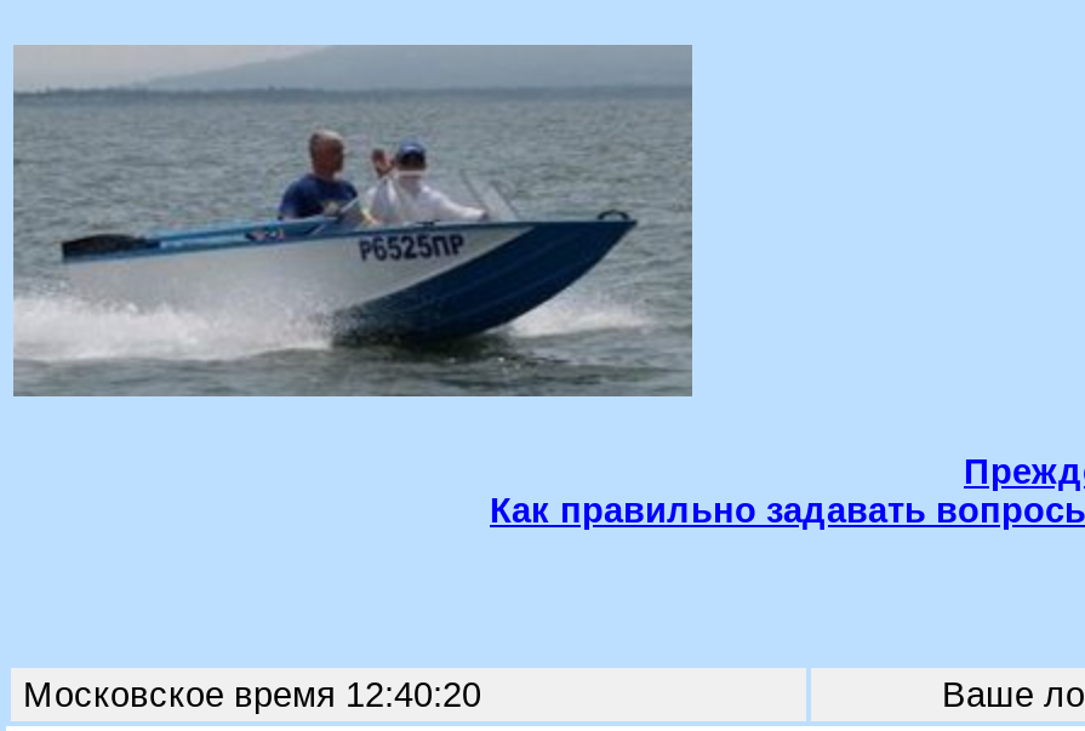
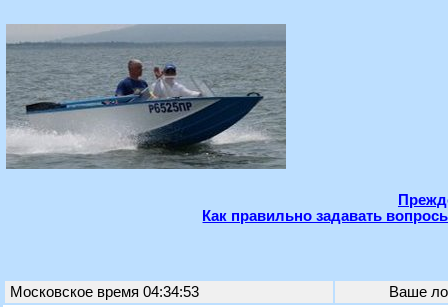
[13,675,491,714] Московское время 12:40:20 -> [6,284,203,300] Московское время 04:34:53

